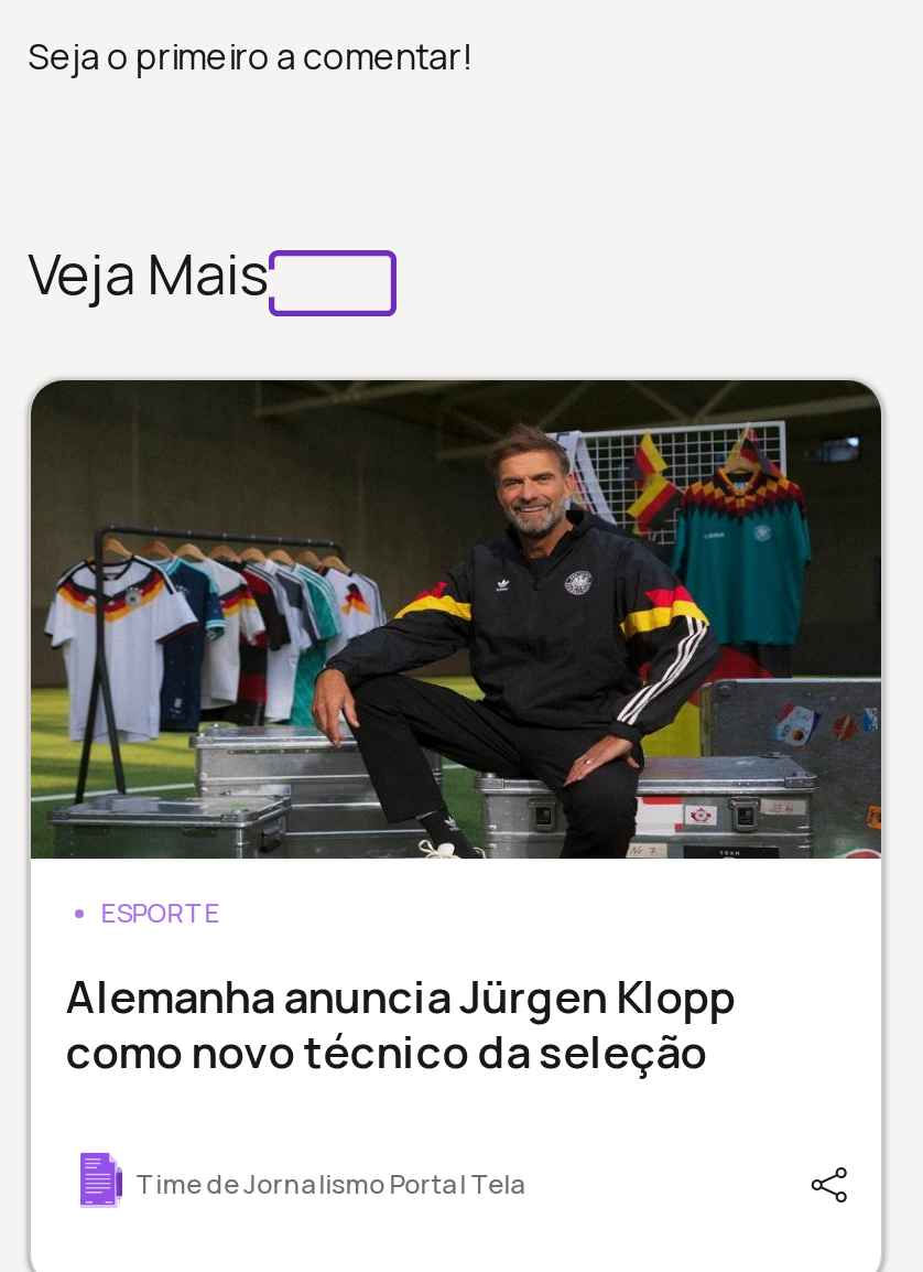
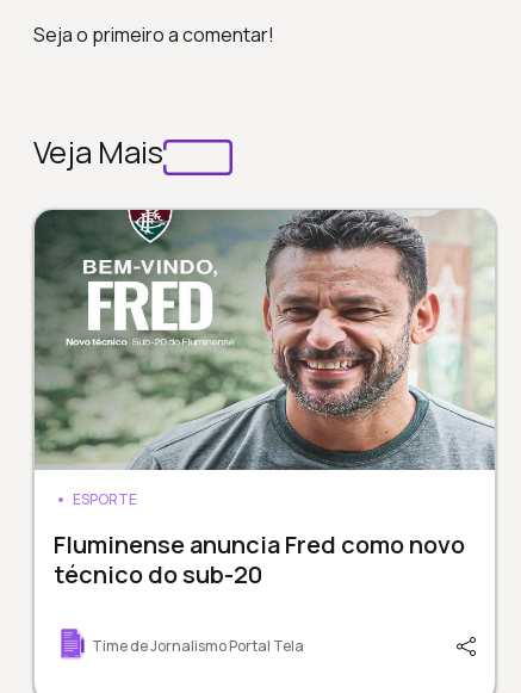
[29,377,883,860] [image] -> [35,209,495,471] [image]
[65,967,735,1082] Alemanha anuncia Jürgen Klopp | como novo técnico da seleção -> [53,528,465,590] Fluminense anuncia Fred como novo | técnico do sub-20

